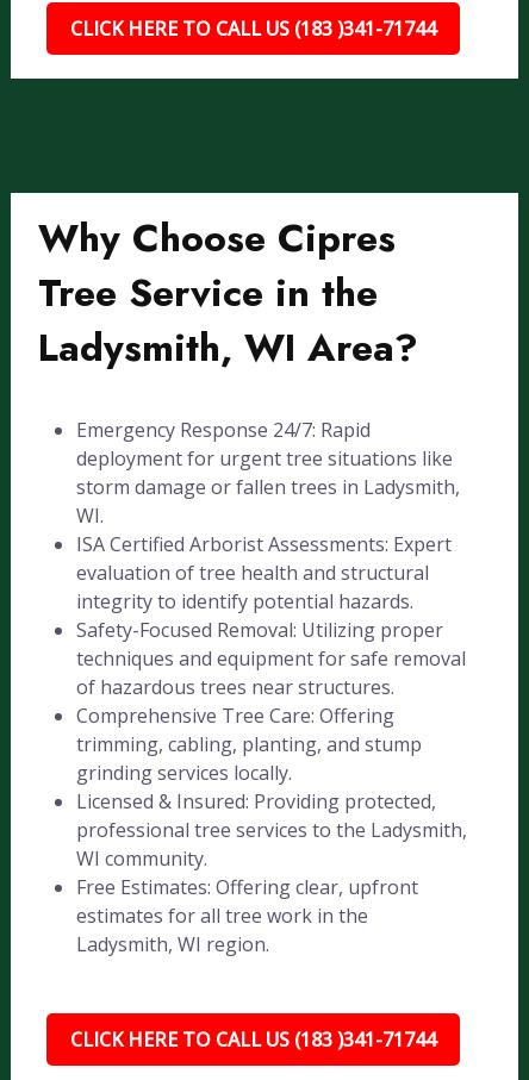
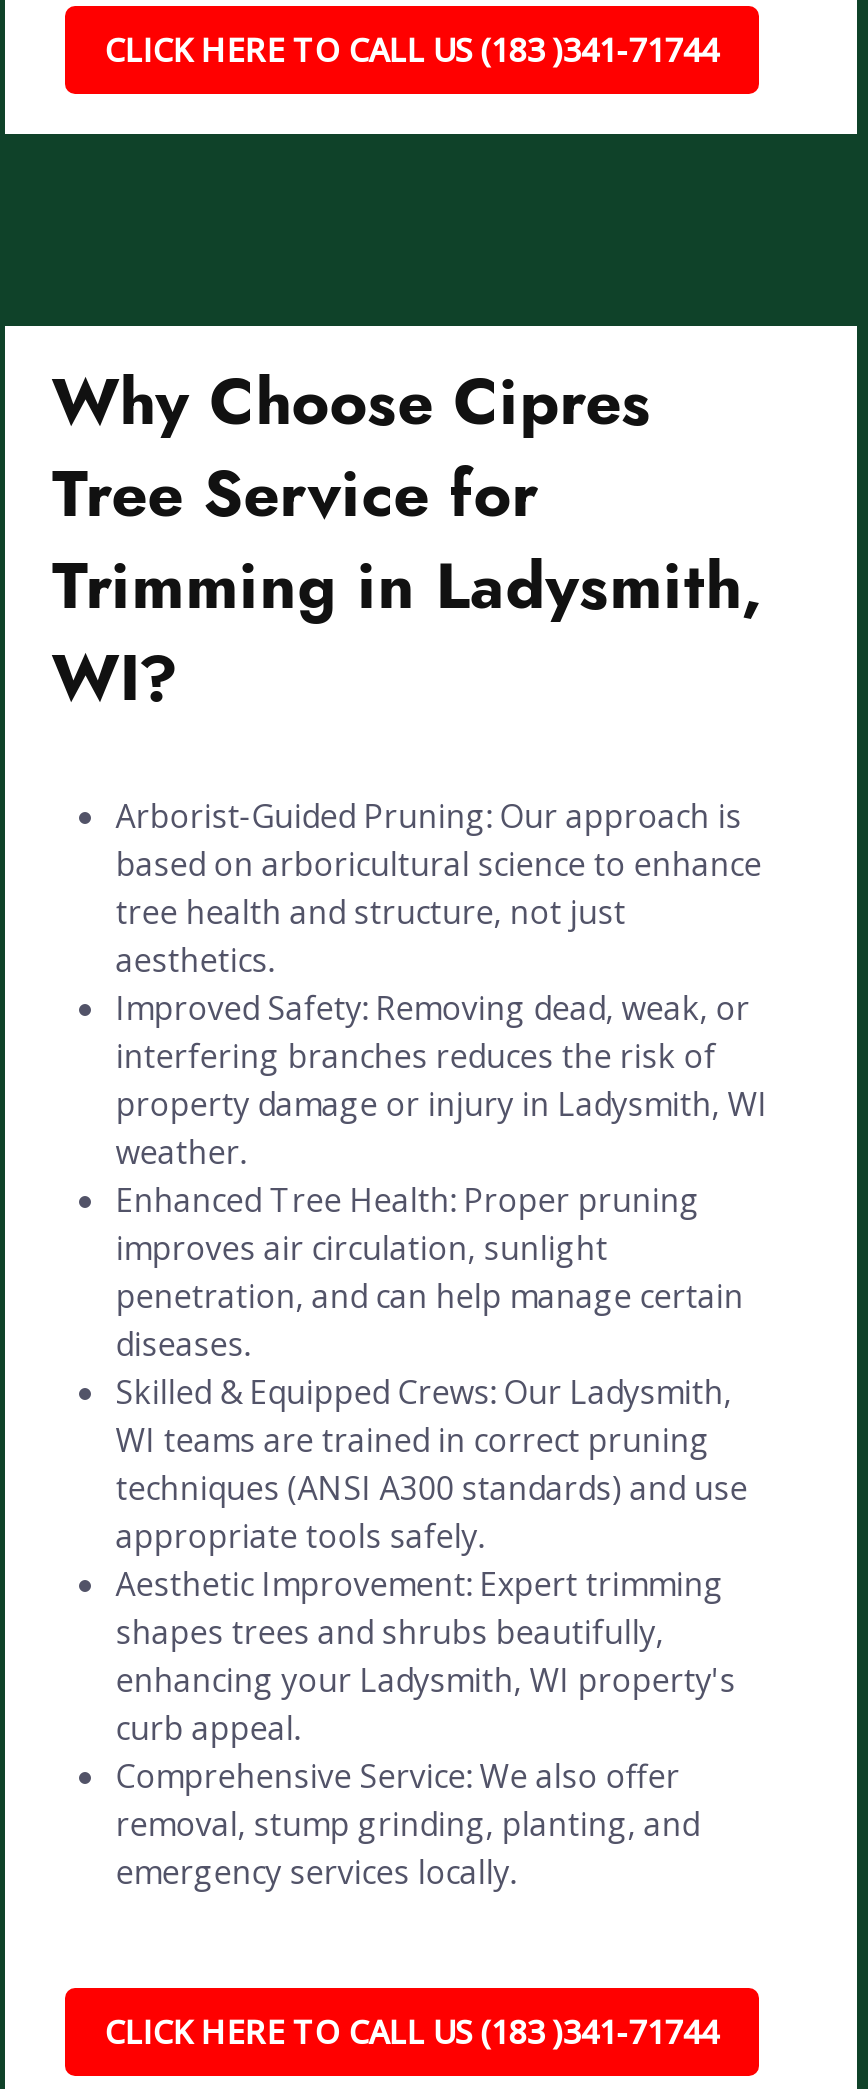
[38,266,418,375] Tree Service in the | Ladysmith, WI Area? -> [51,448,761,724] Tree Service for | Trimming in Ladysmith, | WI?
[76,417,467,957] Emergency Response 24/7: Rapid | deployment for urgent tree situations like | storm damage or fallen trees in Ladysmith, | WI. | ISA Certified Arborist Assessments: Expert | evaluation of tree health and structural | integrity to identify potential hazards. | Safety-Focused Removal: Utilizing proper | techniques and equipment for safe removal | of hazardous trees near structures. | Comprehensive Tree Care: Offering | trimming, cabling, planting, and stump | grinding services locally. | Licensed & Insured: Providing protected, | professional tree services to the Ladysmith, | WI community. | Free Estimates: Offering clear, upfront | estimates for all tree work in the | Ladysmith, WI region. -> [115,794,767,1894] Arborist-Guided Pruning: Our approach is | based on arboricultural science to enhance | tree health and structure, not just | aesthetics. | Improved Safety: Removing dead, weak, or | interfering branches reduces the risk of | property damage or injury in Ladysmith, WI | weather. | Enhanced Tree Health: Proper pruning | improves air circulation, sunlight | penetration, and can help manage certain | diseases. | Skilled & Equipped Crews: Our Ladysmith, | WI teams are trained in correct pruning | techniques (ANSI A300 standards) and use | appropriate tools safely. | Aesthetic Improvement: Expert trimming | shapes trees and shrubs beautifully, | enhancing your Ladysmith, WI property's | curb appeal. | Comprehensive Service: We also offer | removal, stump grinding, planting, and | emergency services locally.

